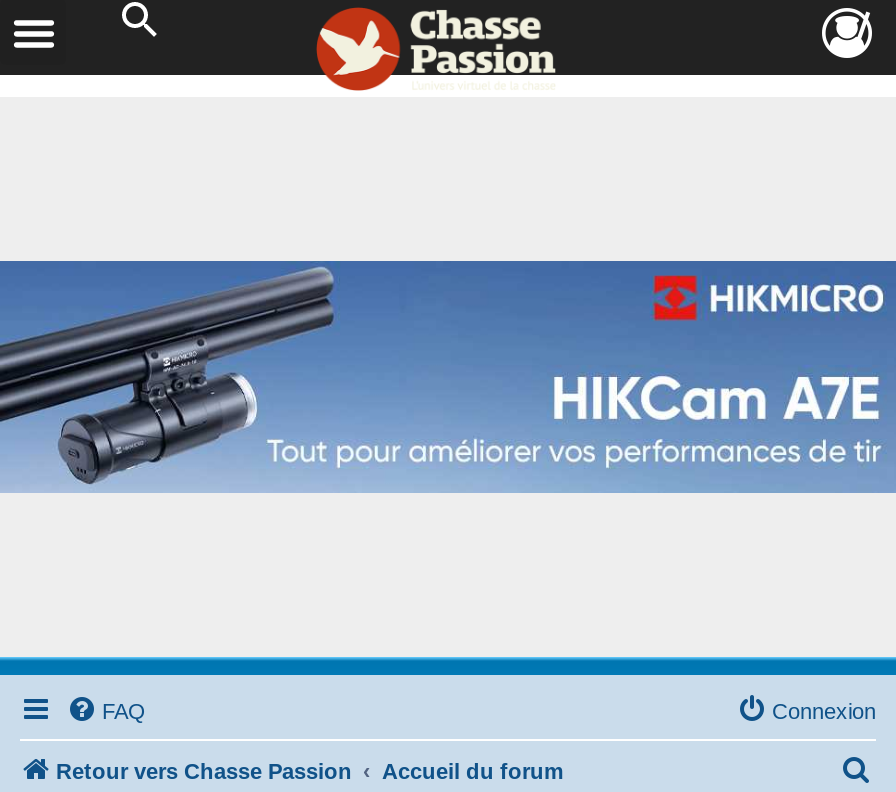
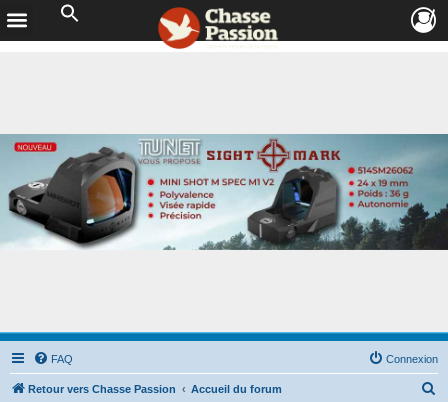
[6,261,890,493] [image] -> [3,134,445,251] [image]

